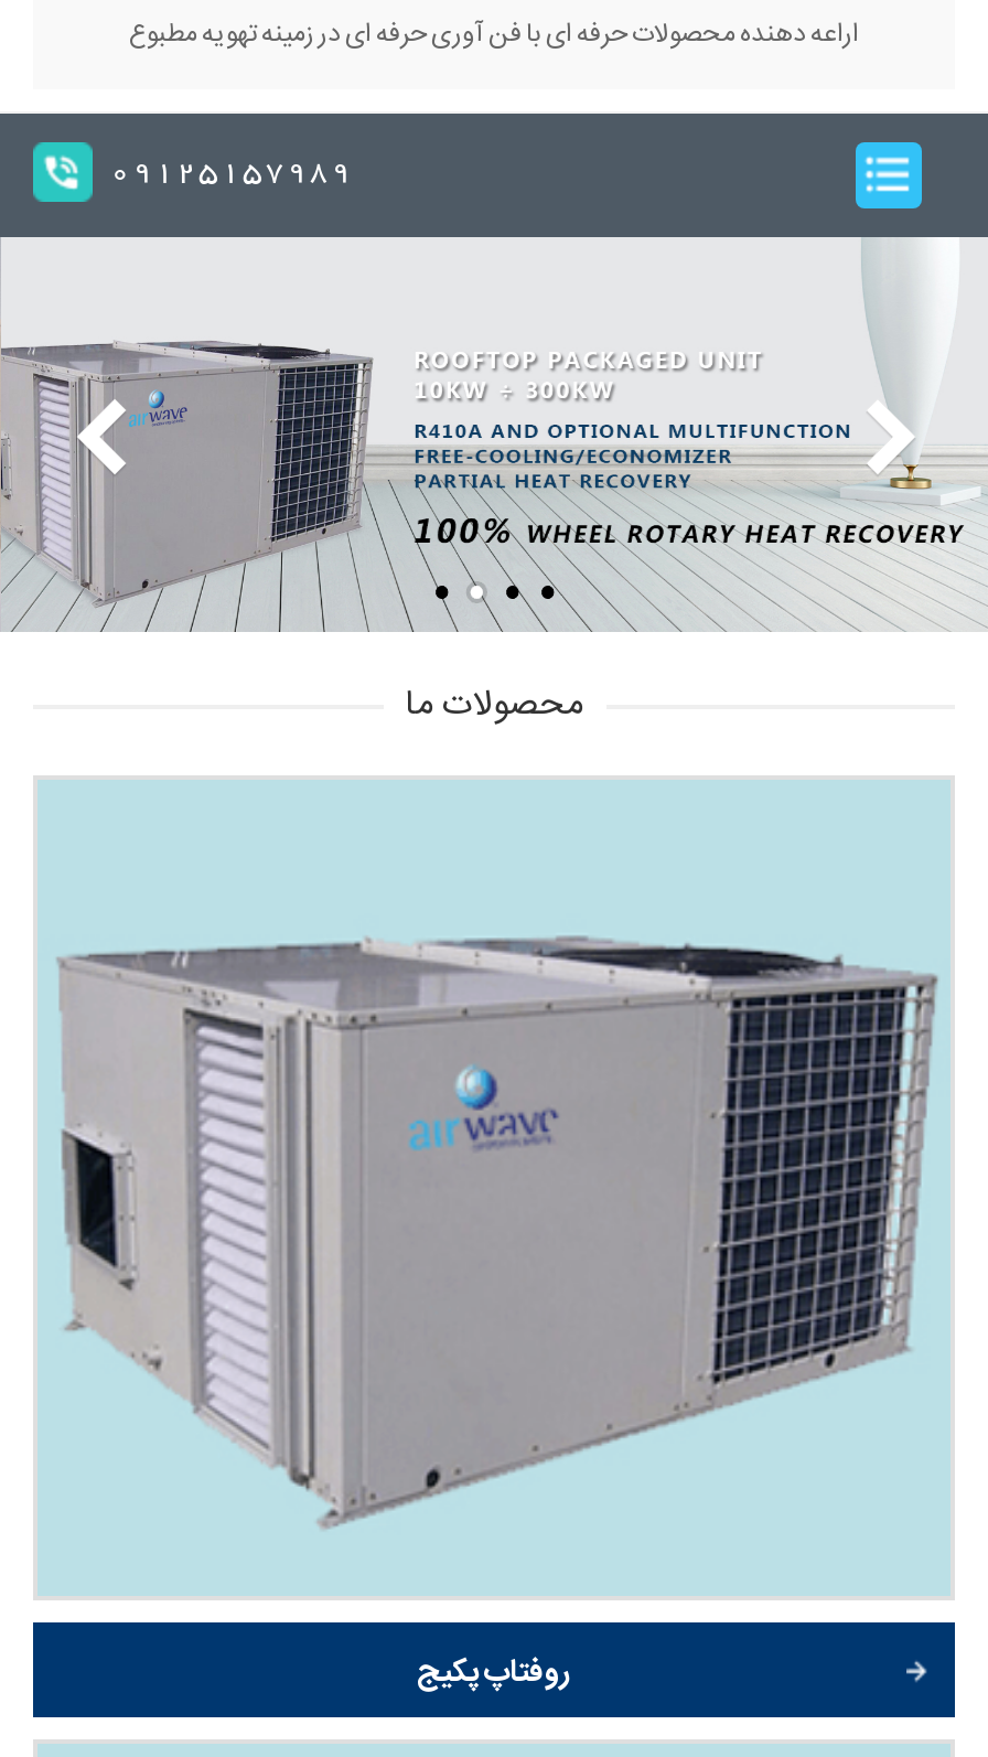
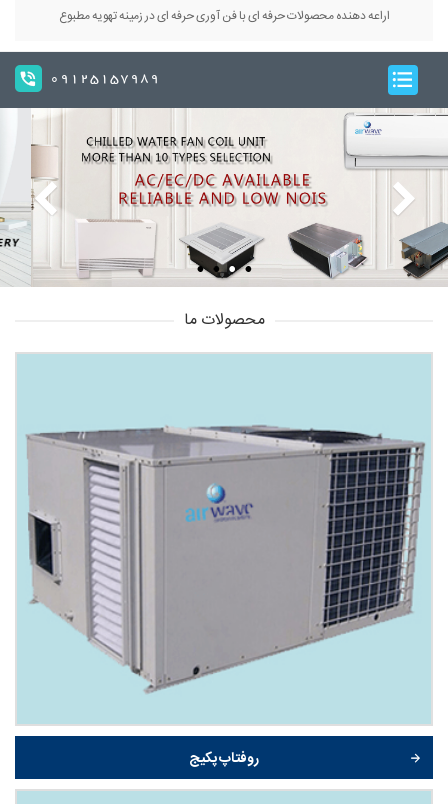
[7,253,981,630] [image] -> [3,114,445,285] [image]

